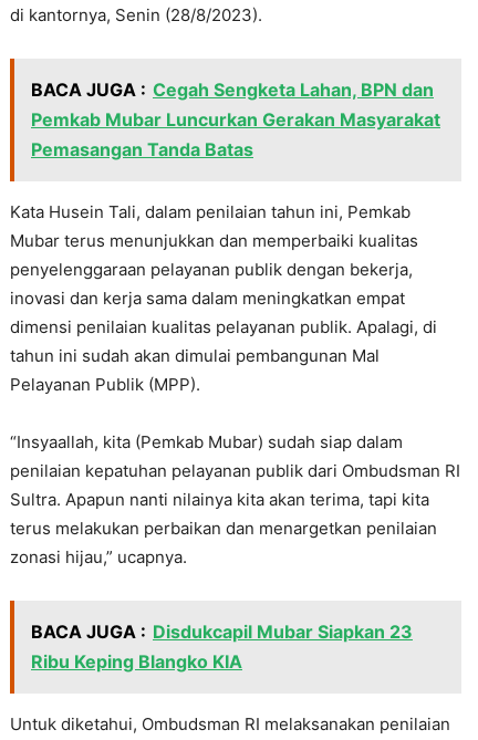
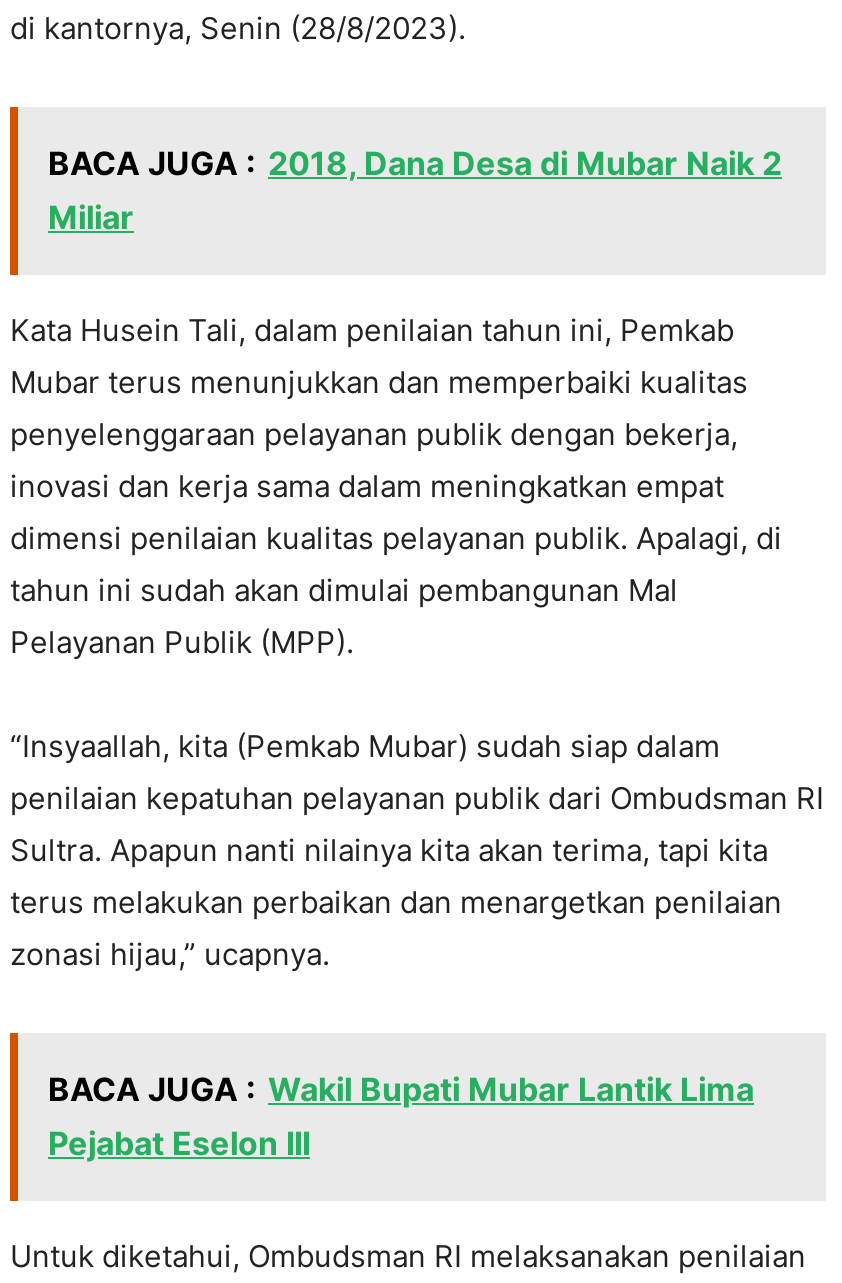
[31,79,440,160] BACA JUGA : Cegah Sengketa Lahan, BPN dan | Pemkab Mubar Luncurkan Gerakan Masyarakat | Pemasangan Tanda Batas -> [48,142,782,236] BACA JUGA : 2018, Dana Desa di Mubar Naik 2 | Miliar
[31,621,413,673] BACA JUGA : Disdukcapil Mubar Siapkan 23 | Ribu Keping Blangko KIA -> [48,1068,754,1162] BACA JUGA : Wakil Bupati Mubar Lantik Lima | Pejabat Eselon III

